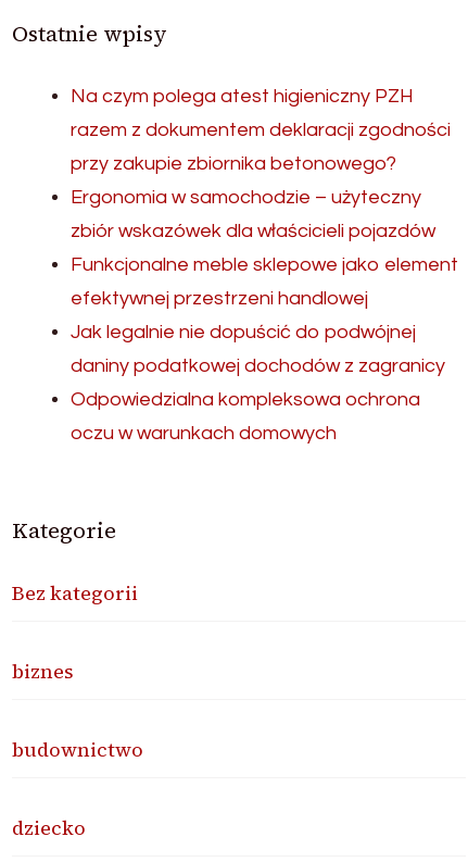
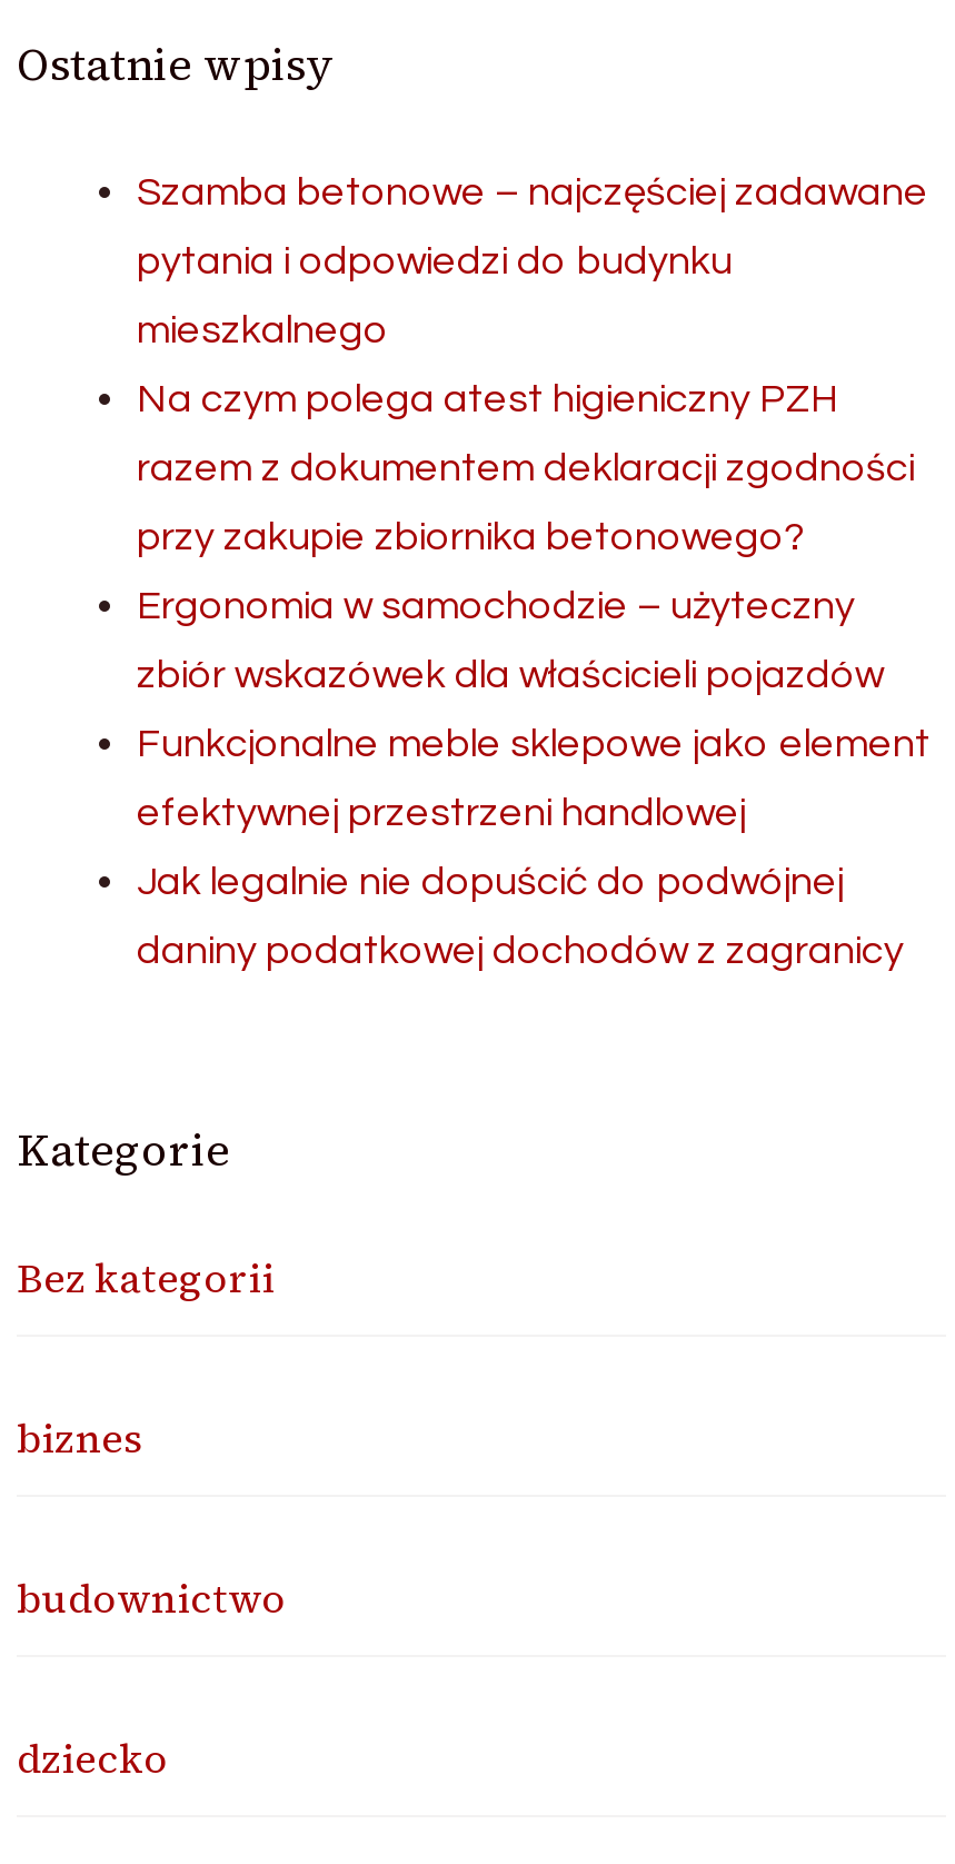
none -> [137,172,928,352] Szamba betonowe – najczęściej zadawane | pytania i odpowiedzi do budynku | mieszkalnego
moved [71,86,458,377] -> [137,379,931,973]: Na czym polega atest higieniczny PZH | razem z dokumentem deklaracji zgodności | przy zakupie zbiornika betonowego? | ... | Jak legalnie nie dopuścić do podwójnej | daniny podatkowej dochodów z zagranicy
[71,390,420,444] Odpowiedzialna kompleksowa ochrona | oczu w warunkach domowych -> none

